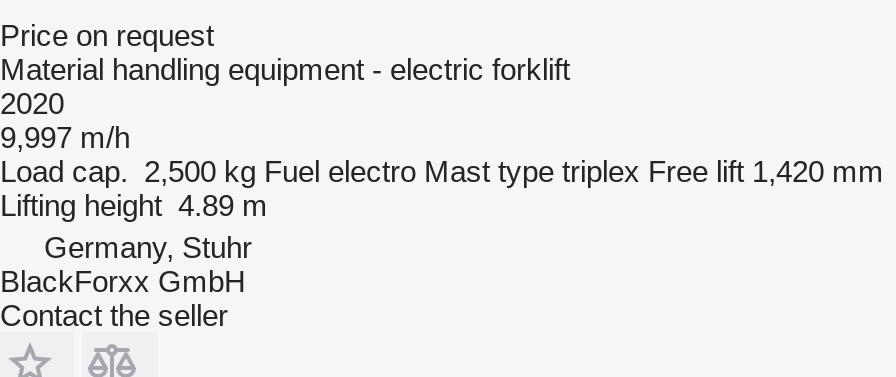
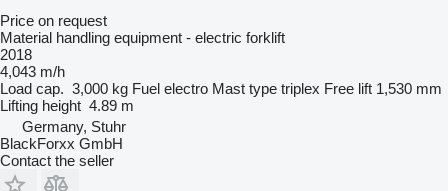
[0,86,64,120] 2020 -> [0,45,32,62] 2018
[0,120,130,154] 9,997 m/h -> [0,62,65,79] 4,043 m/h
[0,154,884,188] Load cap. 2,500 kg Fuel electro Mast type triplex Free lift 1,420 mm -> [0,79,442,96] Load cap. 3,000 kg Fuel electro Mast type triplex Free lift 1,530 mm

